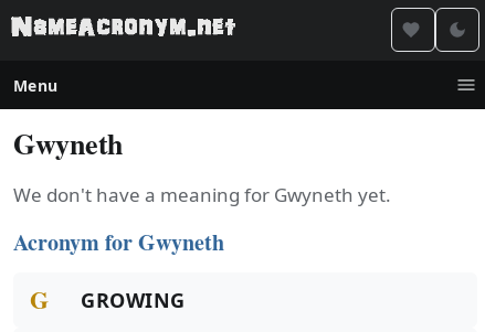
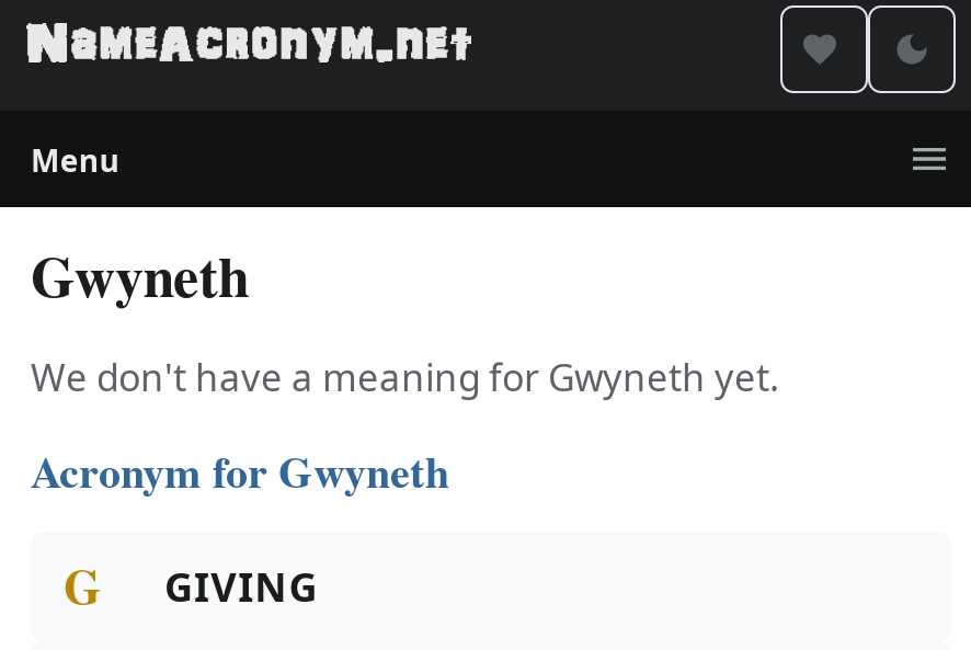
[81,287,185,313] GROWING -> [164,560,318,613] GIVING

